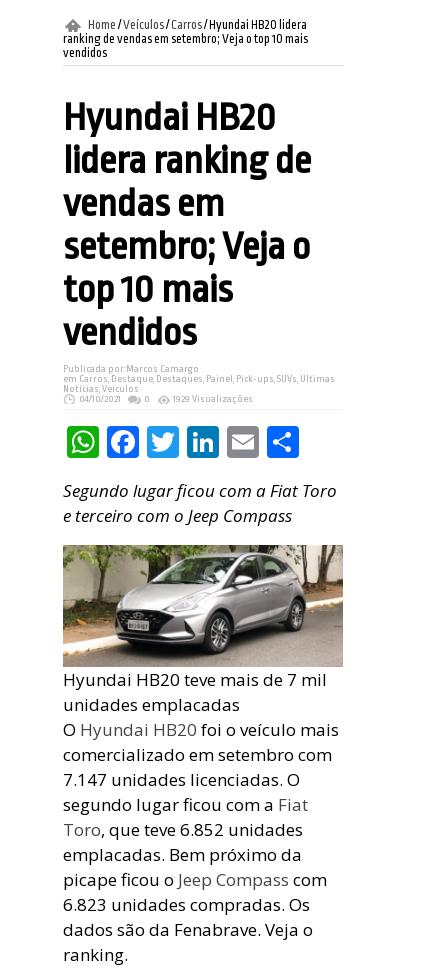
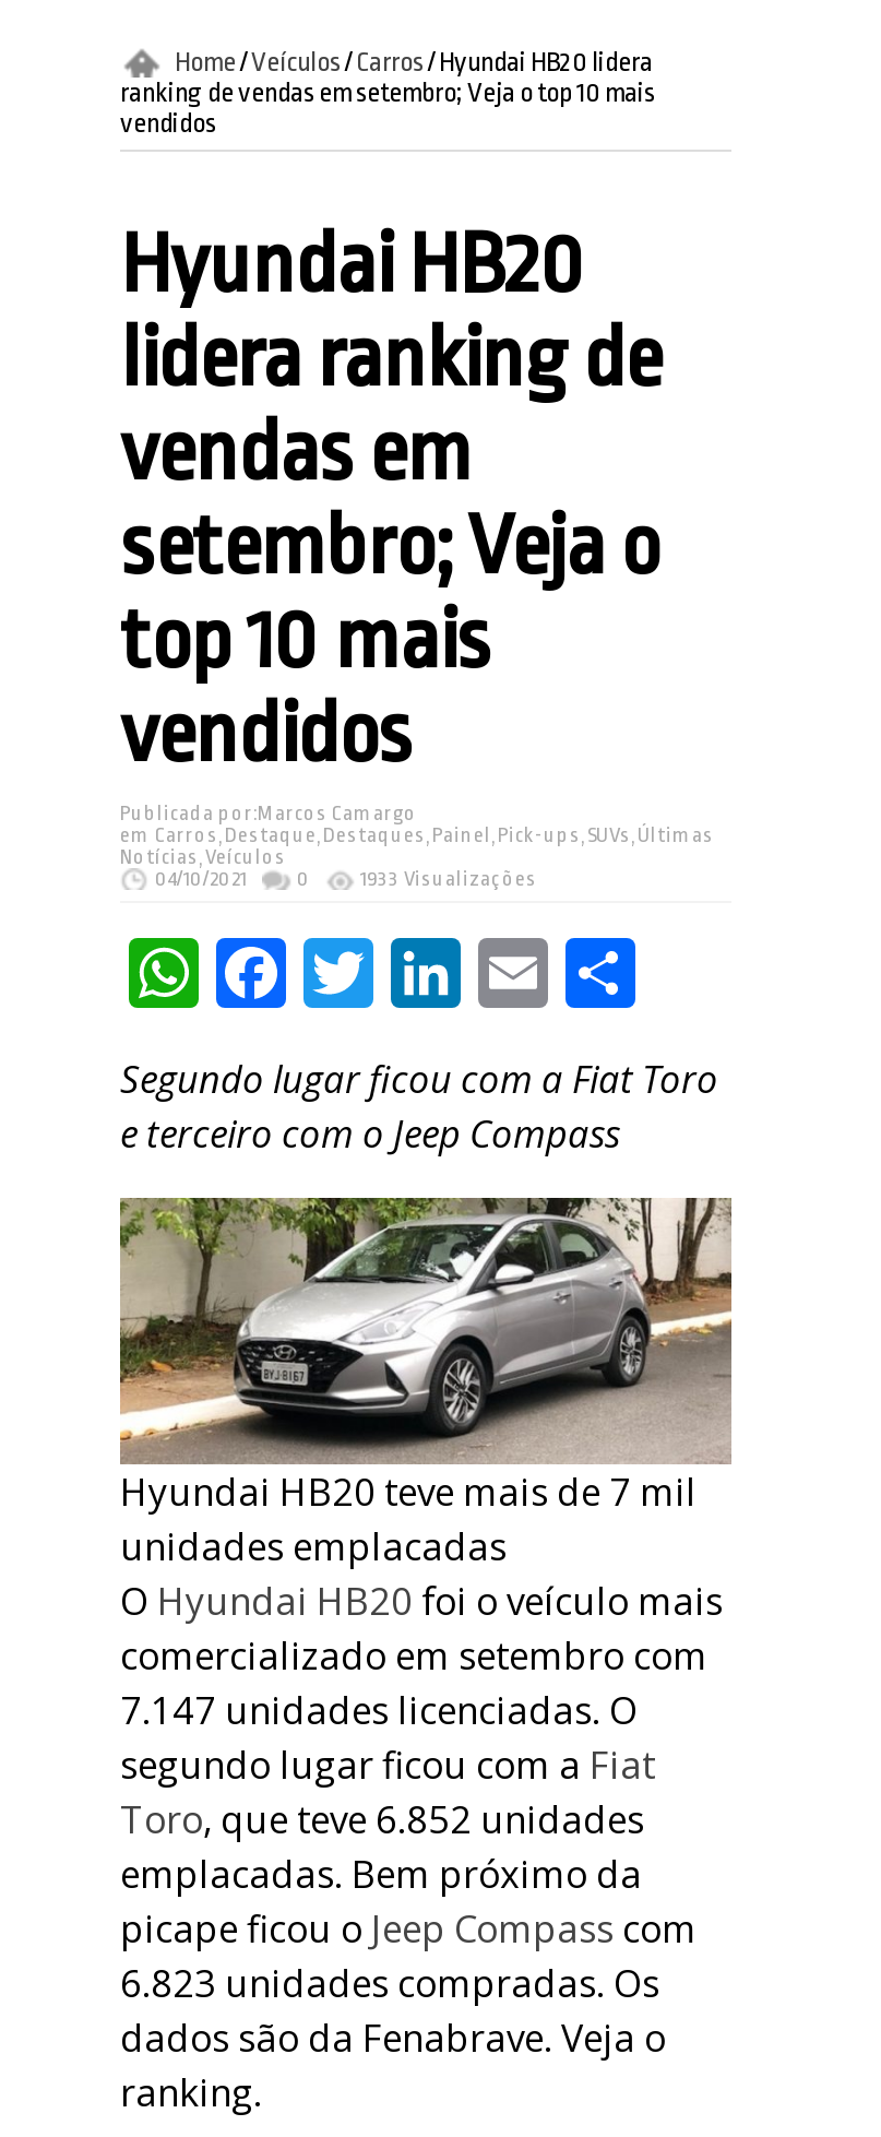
[173,394,253,404] 1929 Visualizações -> [360,868,537,890] 1933 Visualizações

